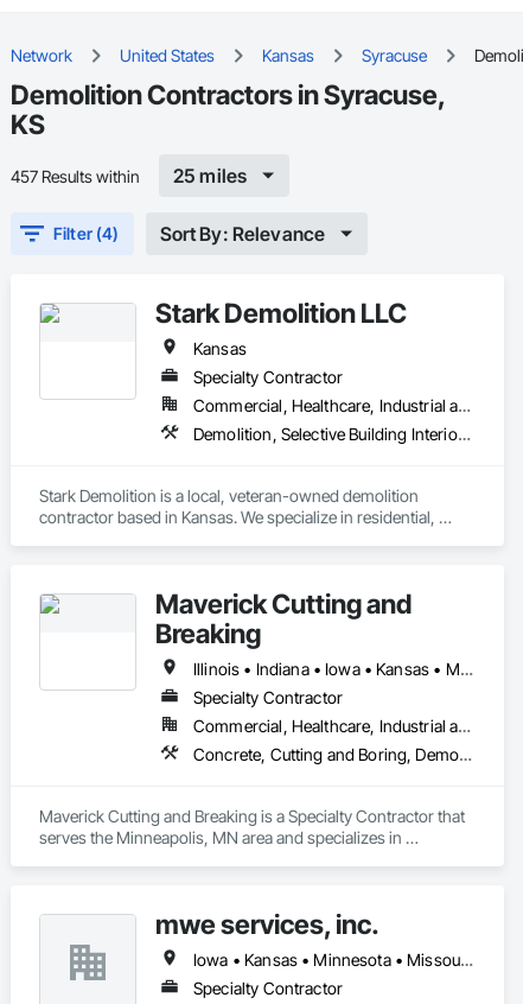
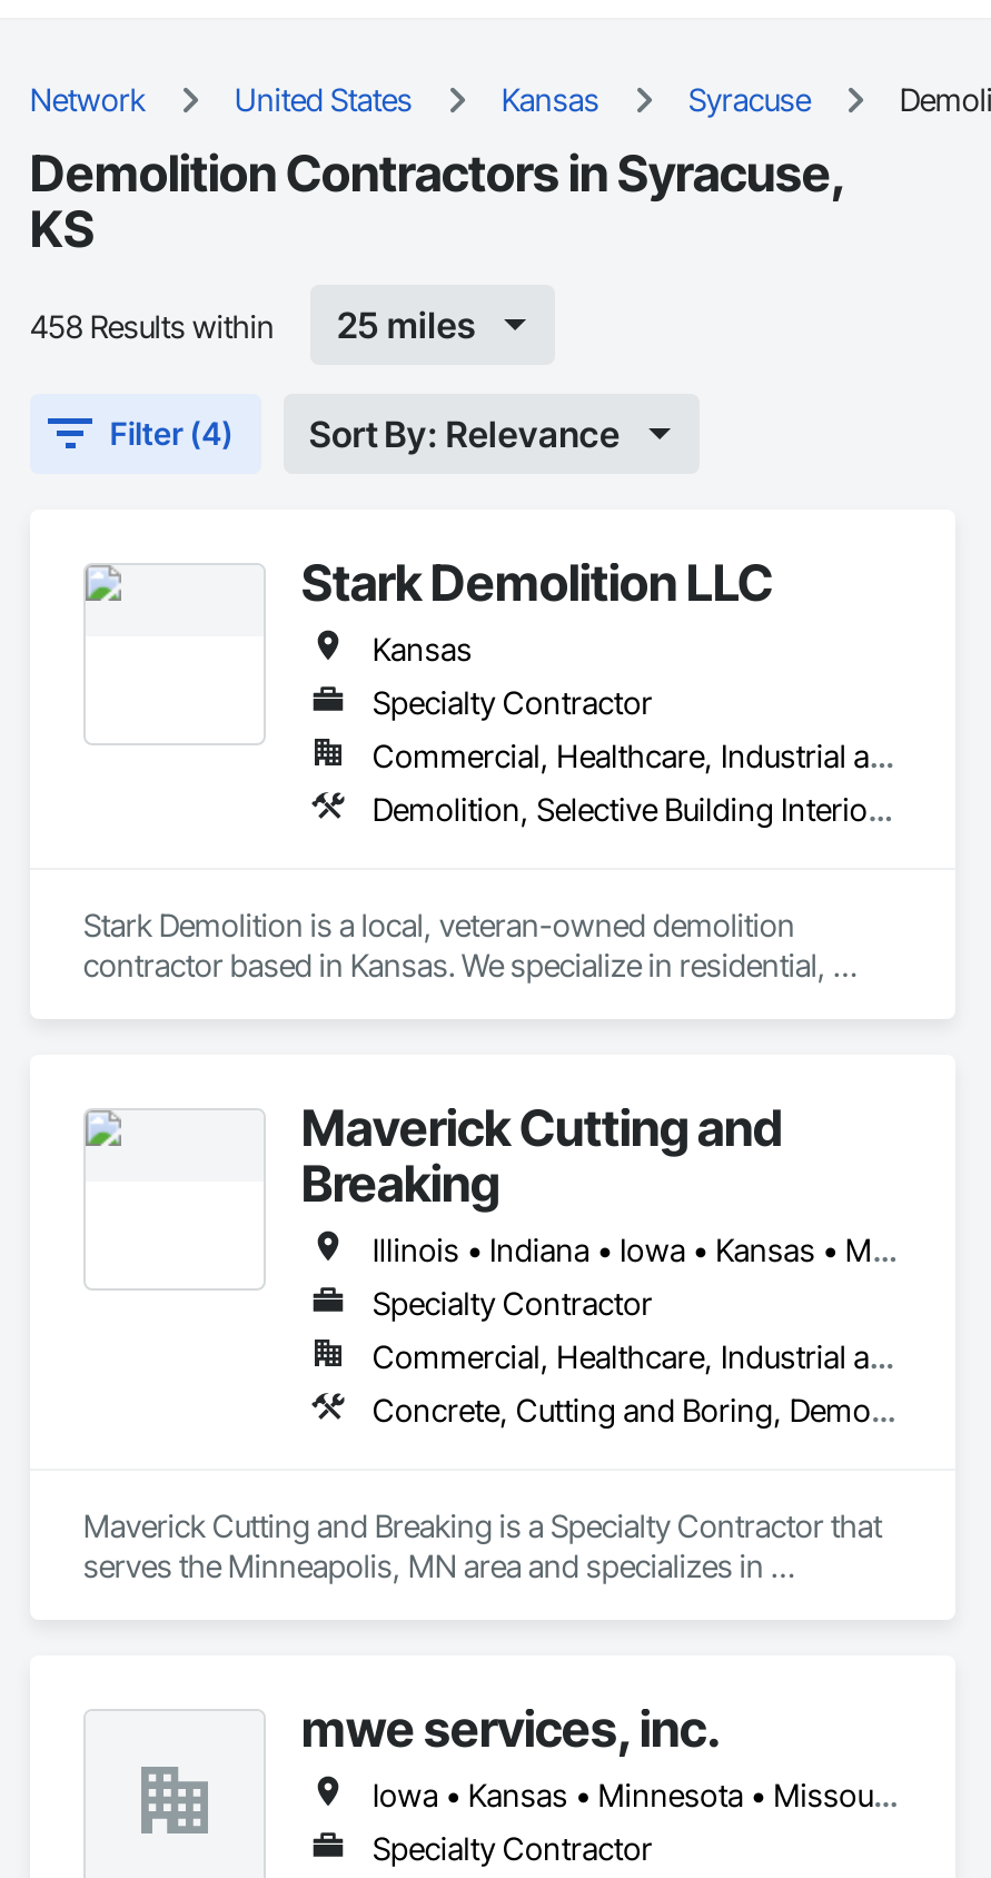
[11,166,140,186] 457 Results within -> [30,306,275,344] 458 Results within

